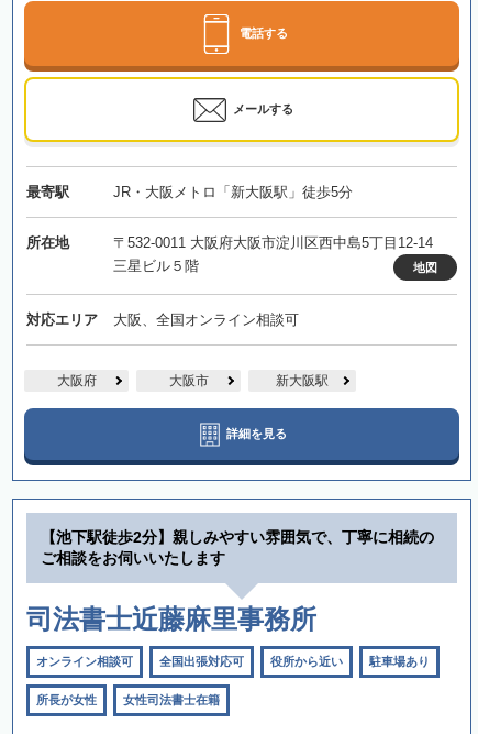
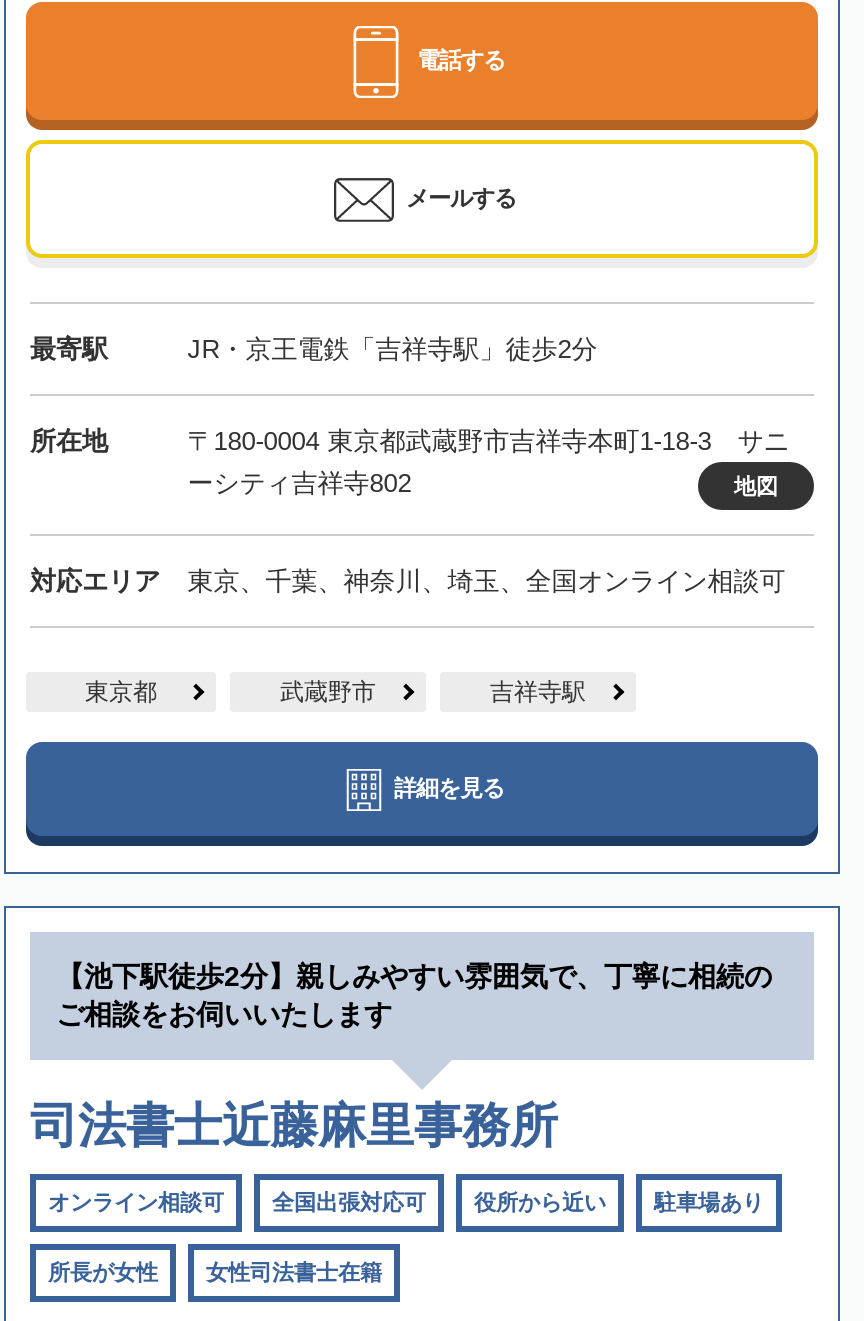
[113,184,352,200] JR・大阪メトロ「新大阪駅」徒歩5分 -> [187,334,597,364] JR・京王電鉄「吉祥寺駅」徒歩2分
[113,234,447,274] 〒532-0011 大阪府大阪市淀川区西中島5丁目12-14 | 三星ビル５階 -> [187,426,789,498] 〒180-0004 東京都武蔵野市吉祥寺本町1-18-3 サニ | ーシティ吉祥寺802
[113,311,299,328] 大阪、全国オンライン相談可 -> [187,566,785,596] 東京、千葉、神奈川、埼玉、全国オンライン相談可
[57,373,329,388] 大阪府 | 大阪市 | 新大阪駅 -> [85,678,586,706] 東京都 | 武蔵野市 | 吉祥寺駅

